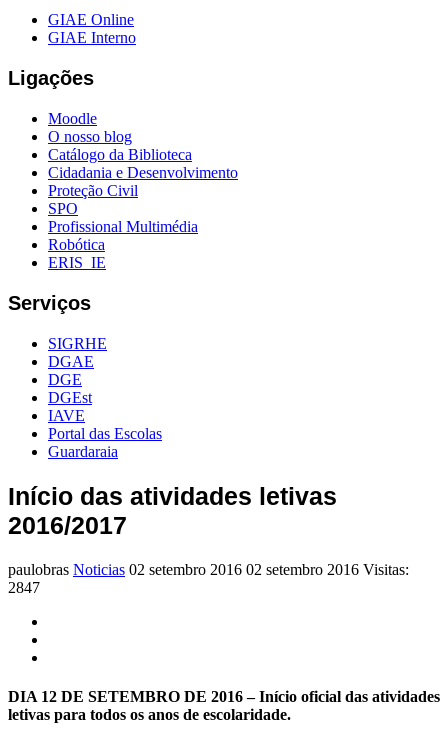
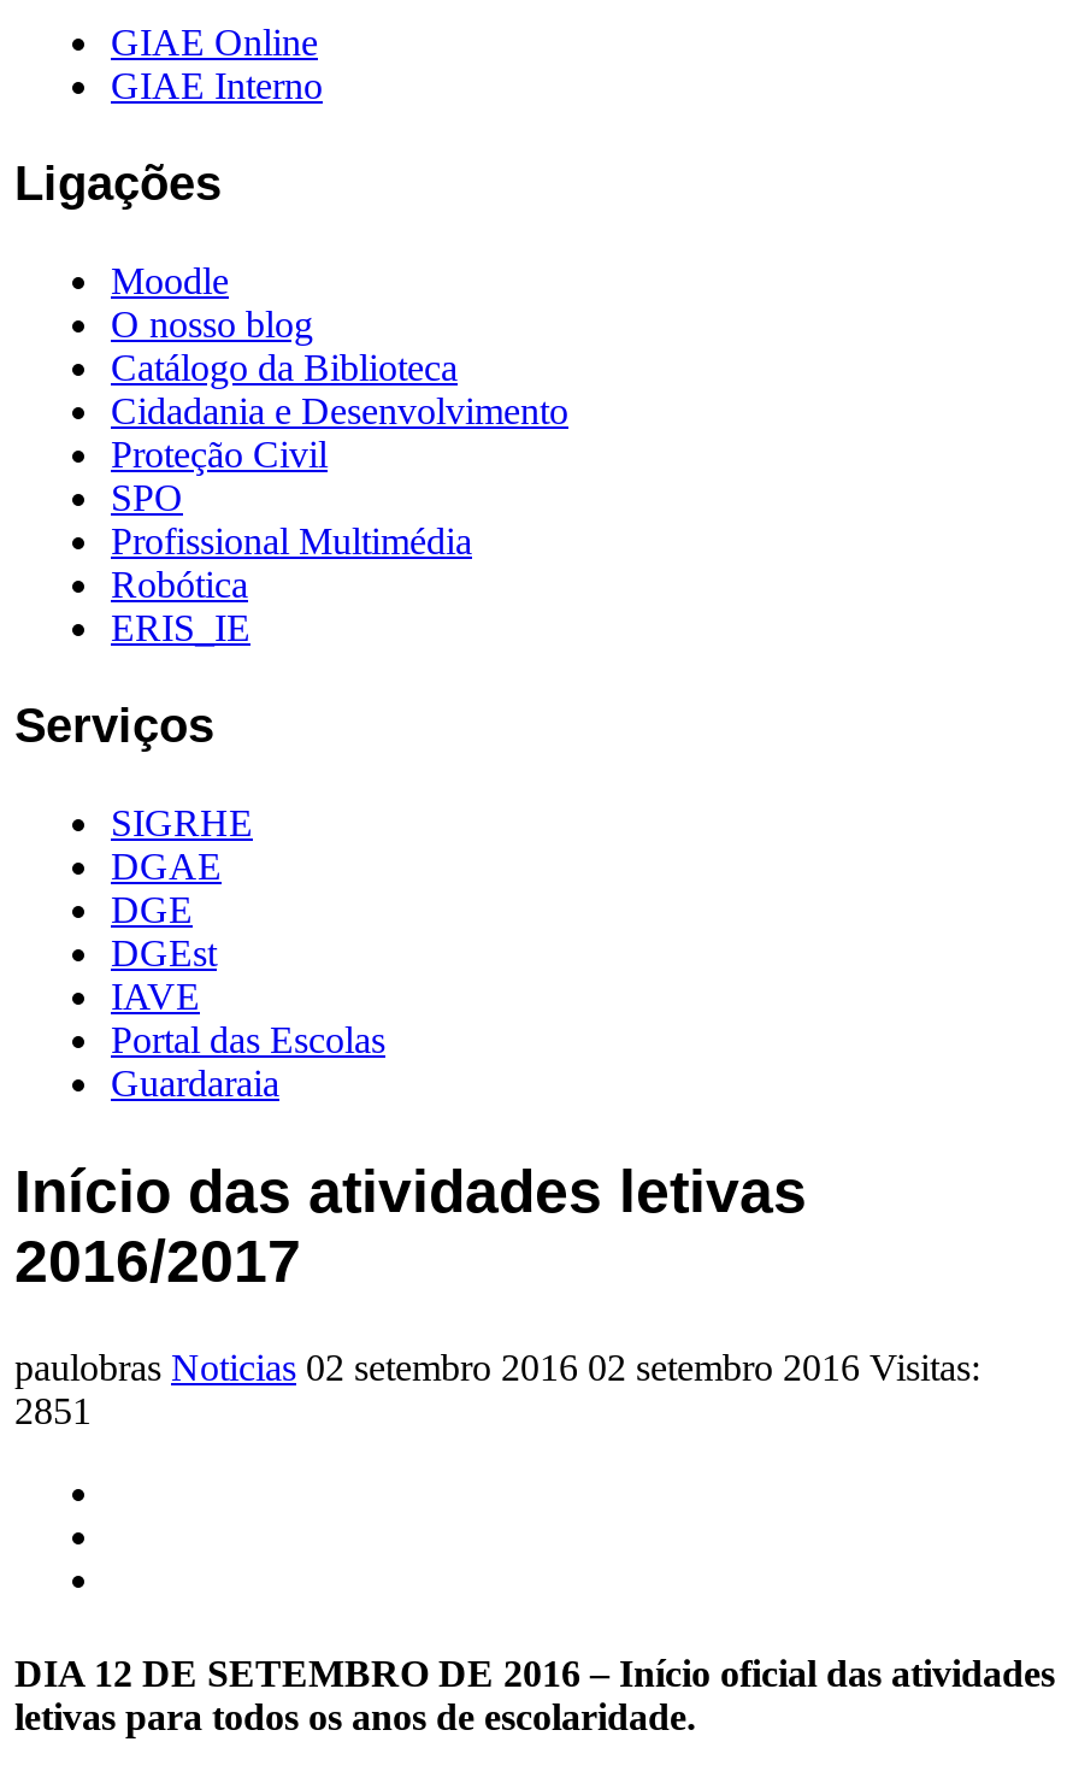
[8,578,40,595] 2847 -> [14,1389,92,1430] 2851

